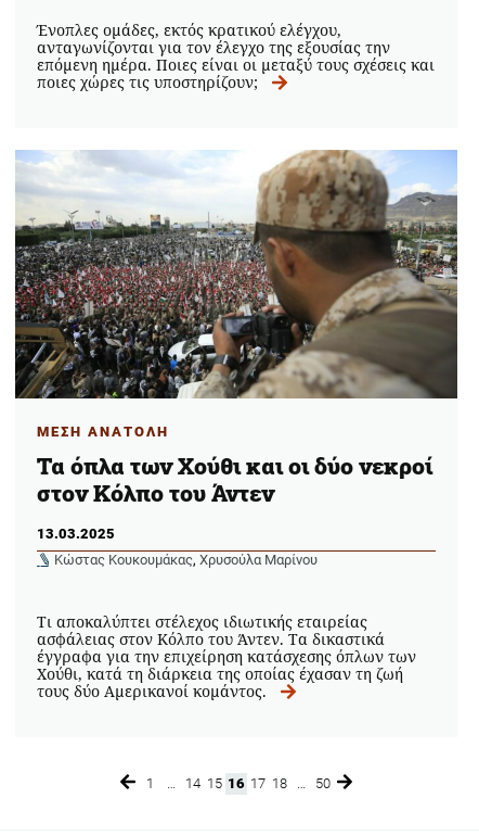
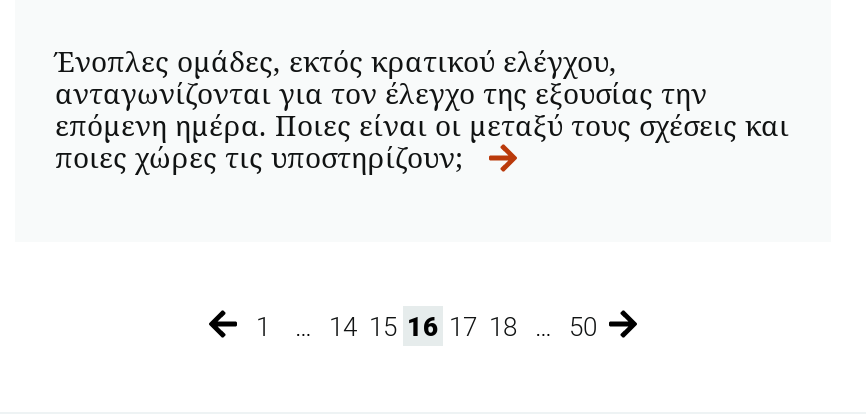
[14,149,458,702] [image] | ΜΕΣΗ ΑΝΑΤΟΛΗ | Τα όπλα των Χούθι και οι δύο νεκροί | στον Κόλπο του Άντεν | 13.03.2025 | Κώστας Κουκουμάκας, Χρυσούλα Μαρίνου | Τι αποκαλύπτει στέλεχος ιδιωτικής εταιρείας | ασφάλειας στον Κόλπο του Άντεν. Τα δικαστικά | έγγραφα για την επιχείρηση κατάσχεσης όπλων των | Χούθι, κατά τη διάρκεια της οποίας έχασαν τη ζωή | τους δύο Αμερικανοί κομάντος. -> none

